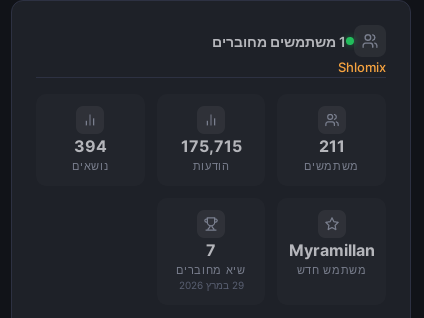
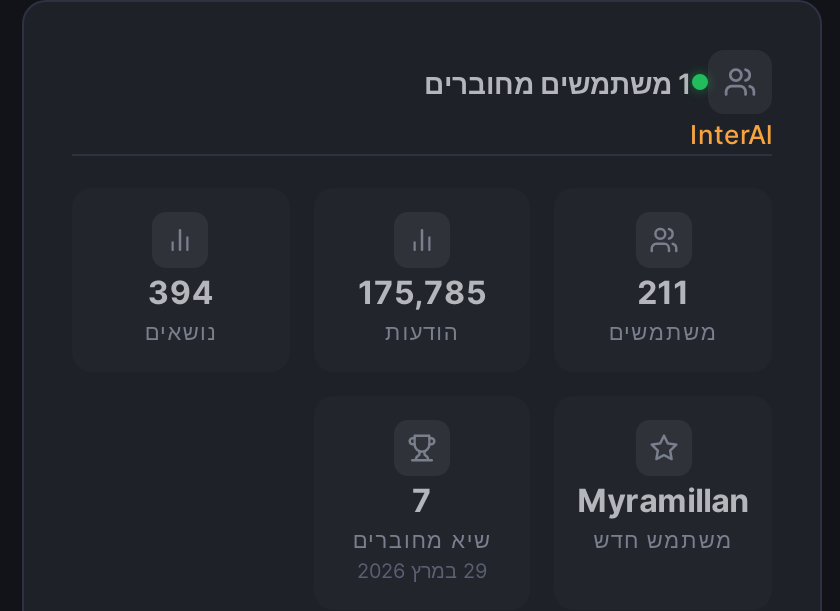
[338,59,386,75] Shlomix -> [690,118,772,150] InterAl
[180,136,241,156] 175,715 -> [358,272,486,312] 175,785

